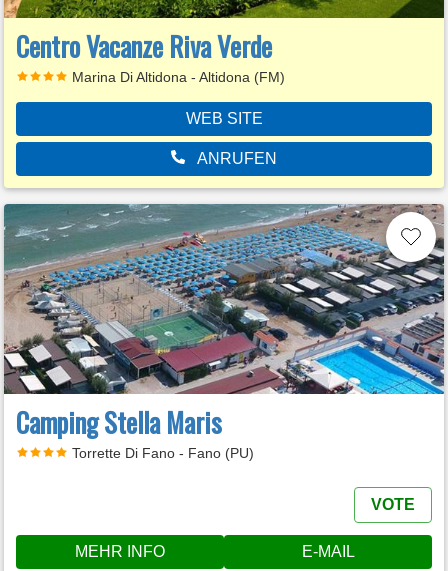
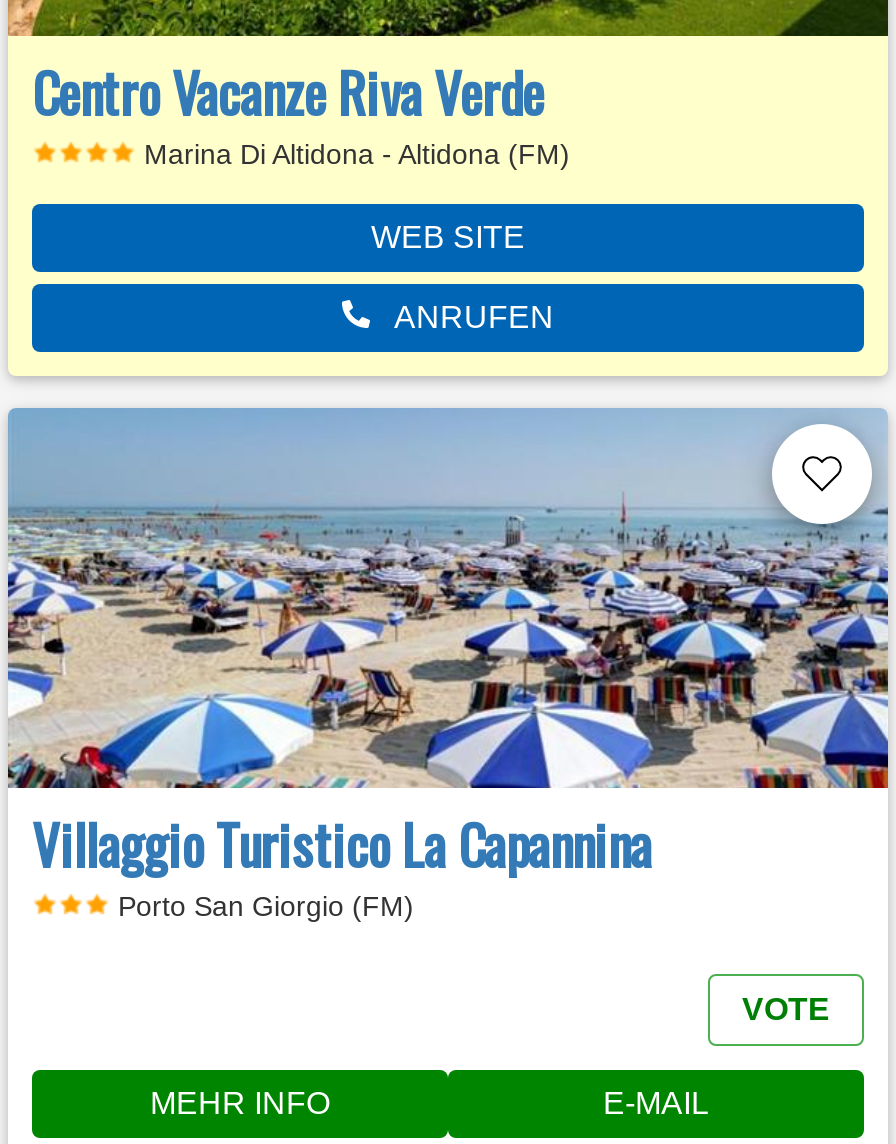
[3,203,445,461] [image] | Camping Stella Maris | Torrette Di Fano - Fano (PU) -> [6,408,890,921] [image] | Villaggio Turistico La Capannina | Porto San Giorgio (FM)

